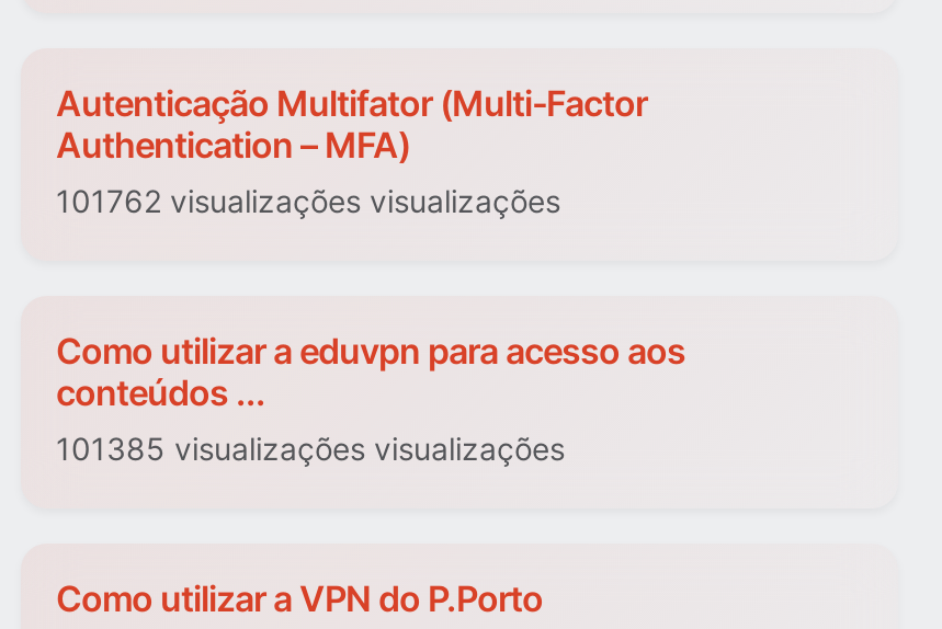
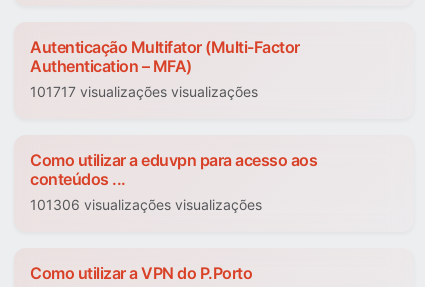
[56,183,560,220] 101762 visualizações visualizações -> [30,83,258,100] 101717 visualizações visualizações
[56,431,565,468] 101385 visualizações visualizações -> [30,196,262,213] 101306 visualizações visualizações

